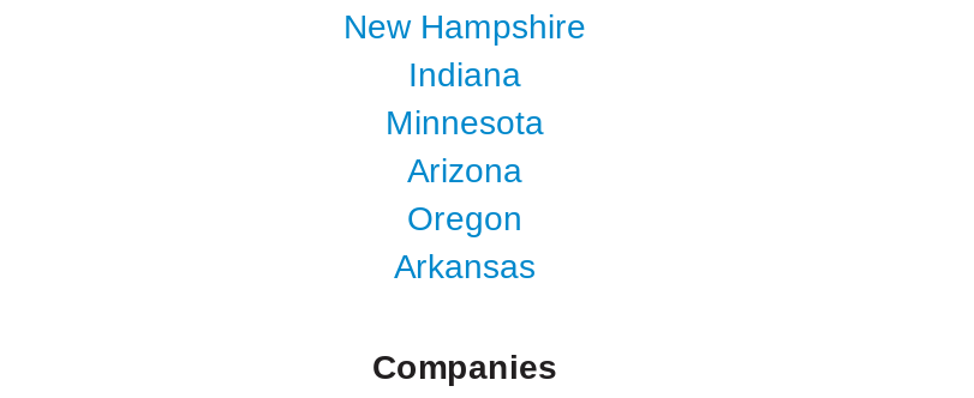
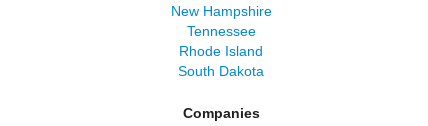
[386,55,544,285] Indiana | Minnesota | Arizona | Oregon | Arkansas -> [178,23,264,79] Tennessee | Rhode Island | South Dakota

